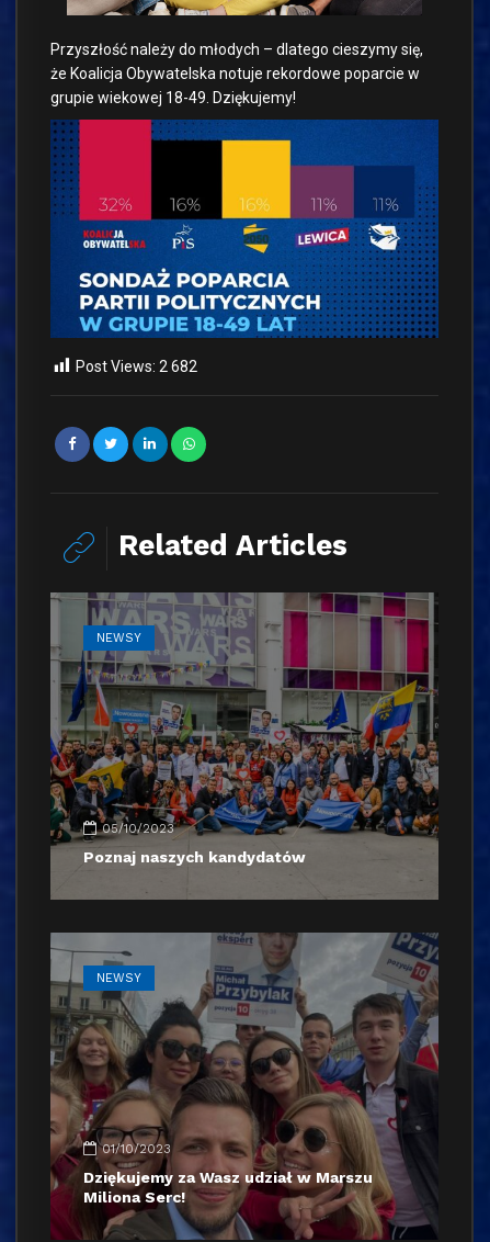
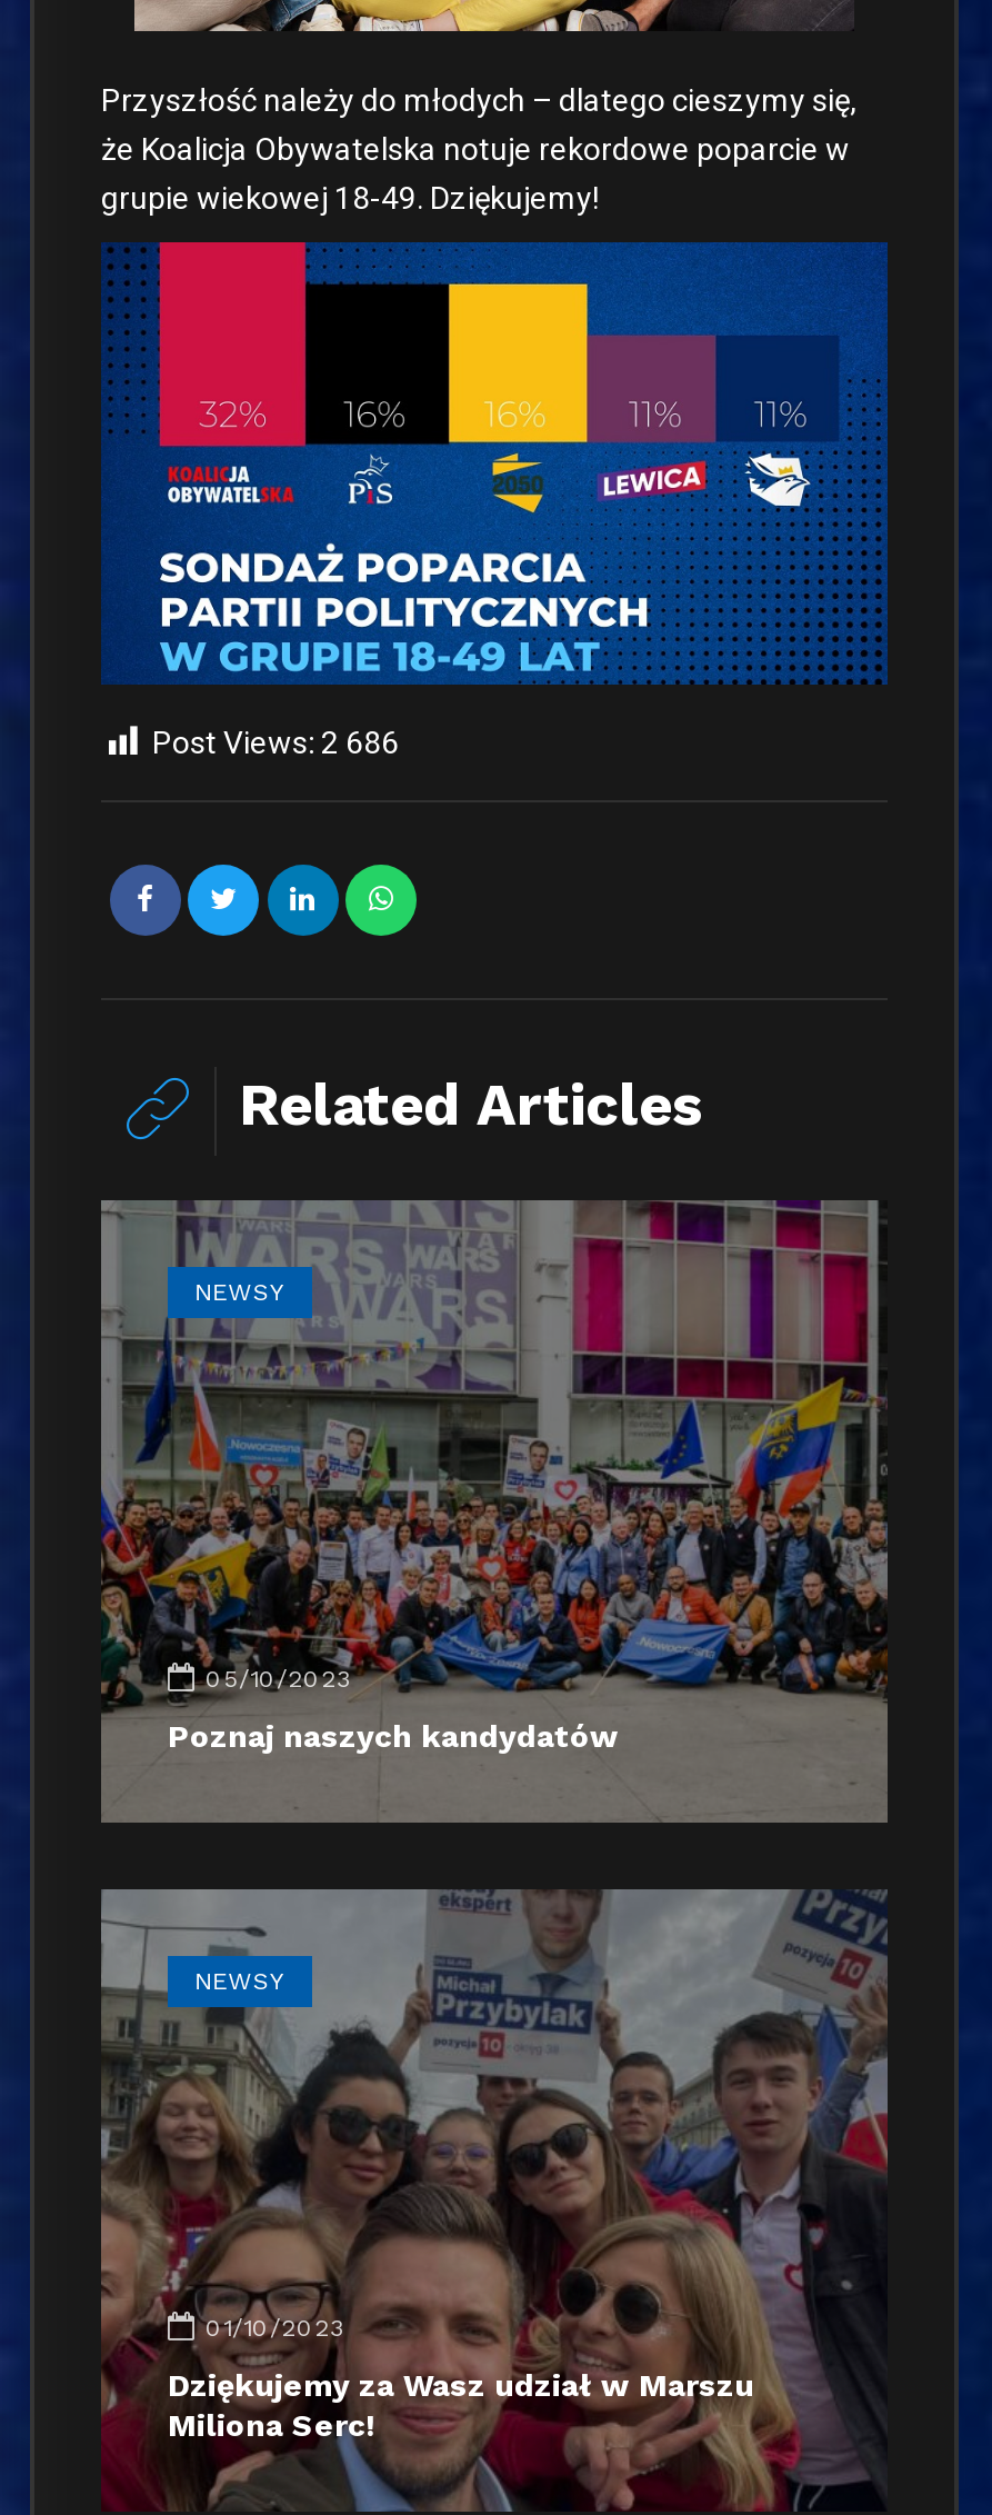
[76,357,197,375] Post Views: 2 682 -> [152,724,399,759] Post Views: 2 686

